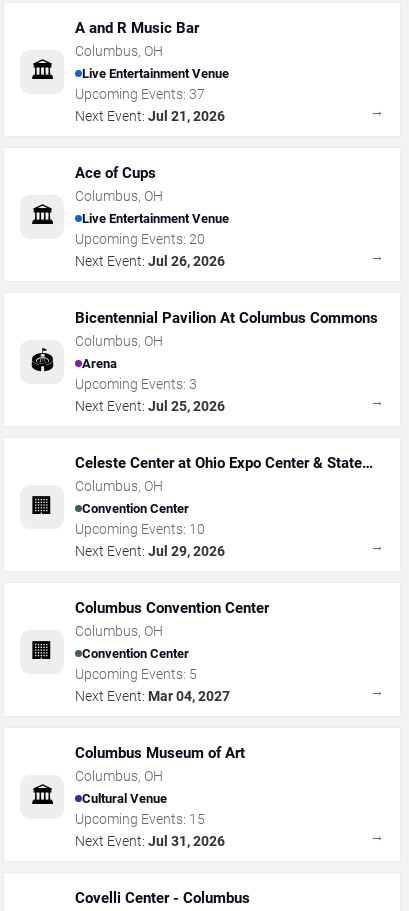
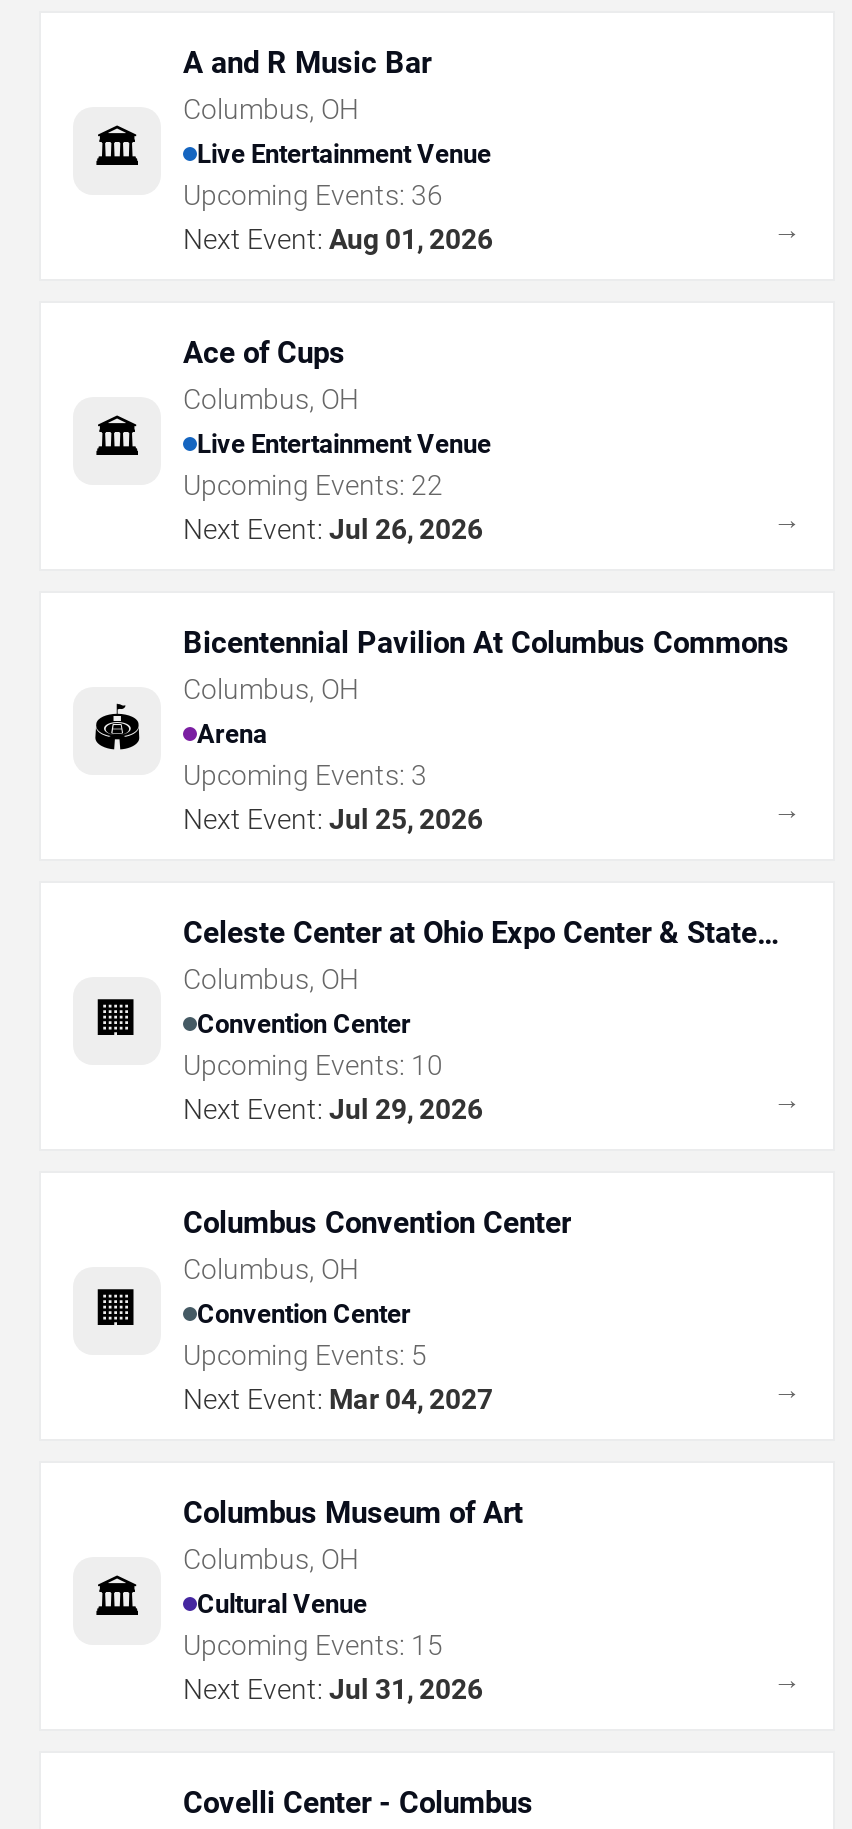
[75,86,205,102] Upcoming Events: 37 -> [183,180,443,212] Upcoming Events: 36
[75,108,225,124] Next Event: Jul 21, 2026 -> [183,224,493,256] Next Event: Aug 01, 2026
[75,231,205,247] Upcoming Events: 20 -> [183,470,443,502] Upcoming Events: 22

